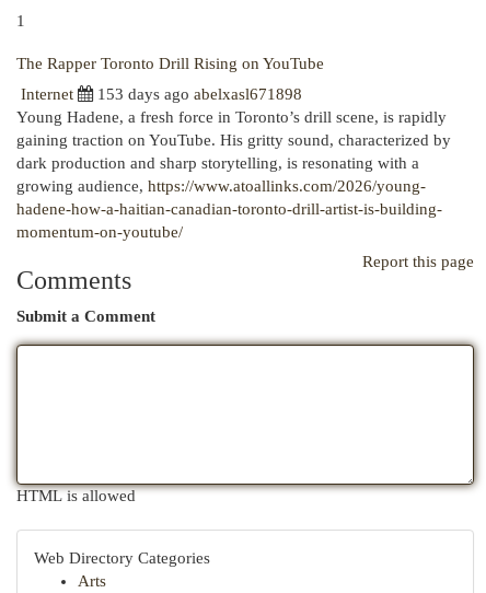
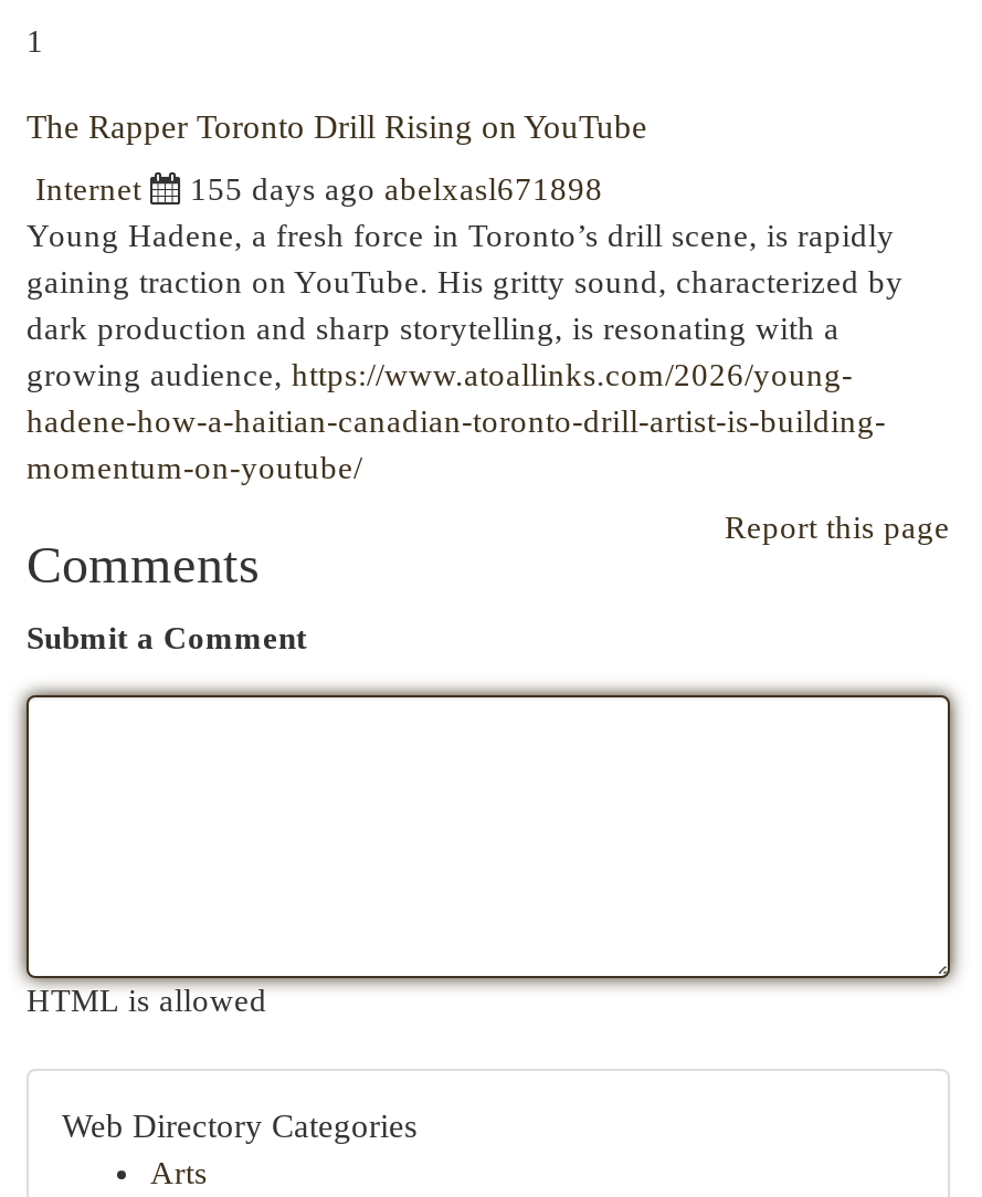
[97,85,302,103] 153 days ago abelxasl671898 -> [190,171,603,207] 155 days ago abelxasl671898

